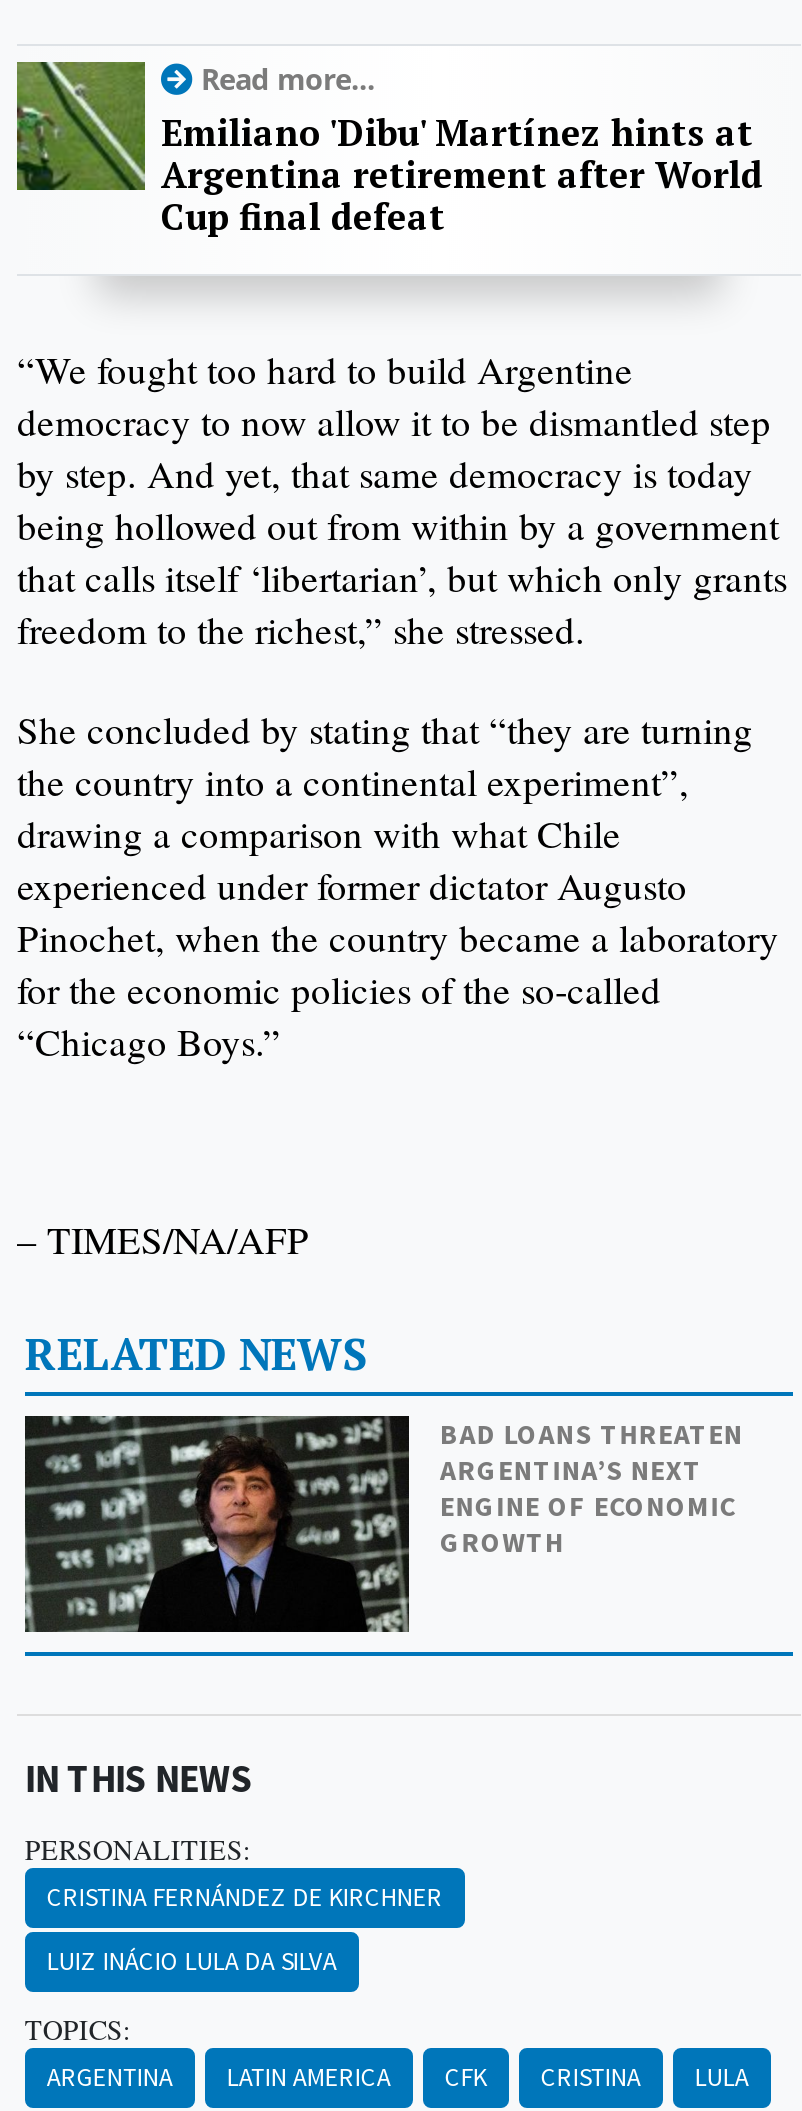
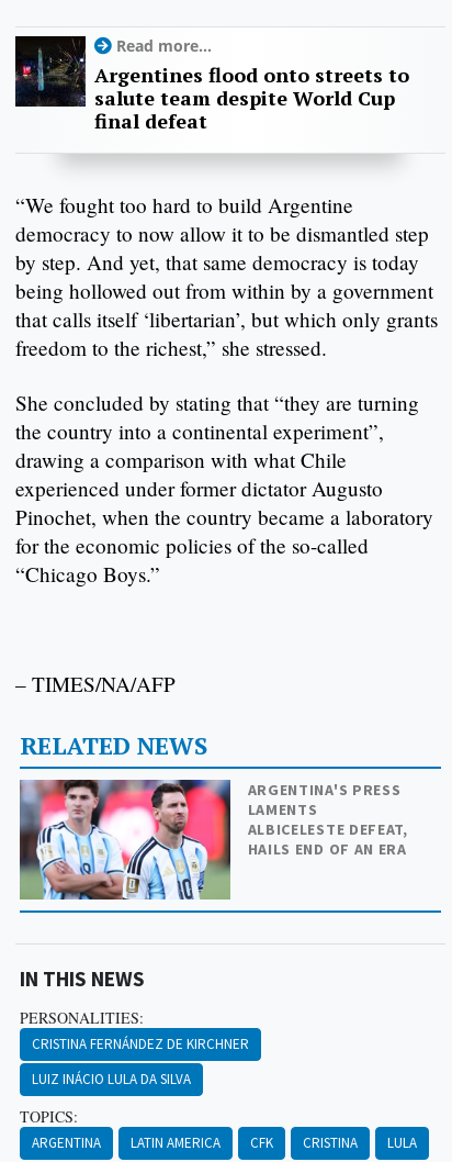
[15,60,763,240] [image] | Emiliano 'Dibu' Martínez hints at | Argentina retirement after World | Cup final defeat -> [14,35,409,134] [image] | Argentines flood onto streets to | salute team despite World Cup | final defeat
[23,1414,743,1634] [image] | BAD LOANS THREATEN | ARGENTINA’S NEXT | ENGINE OF ECONOMIC | GROWTH -> [20,779,408,901] [image] | ARGENTINA'S PRESS | LAMENTS | ALBICELESTE DEFEAT, | HAILS END OF AN ERA

